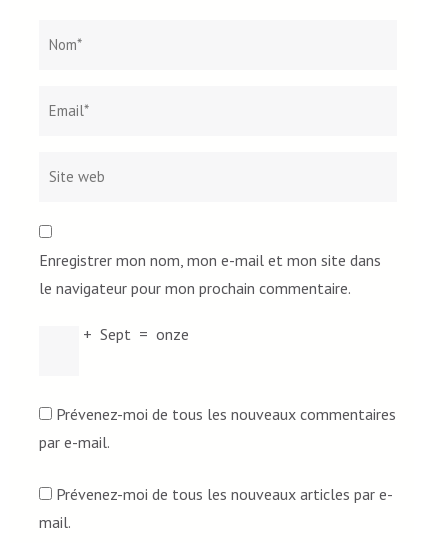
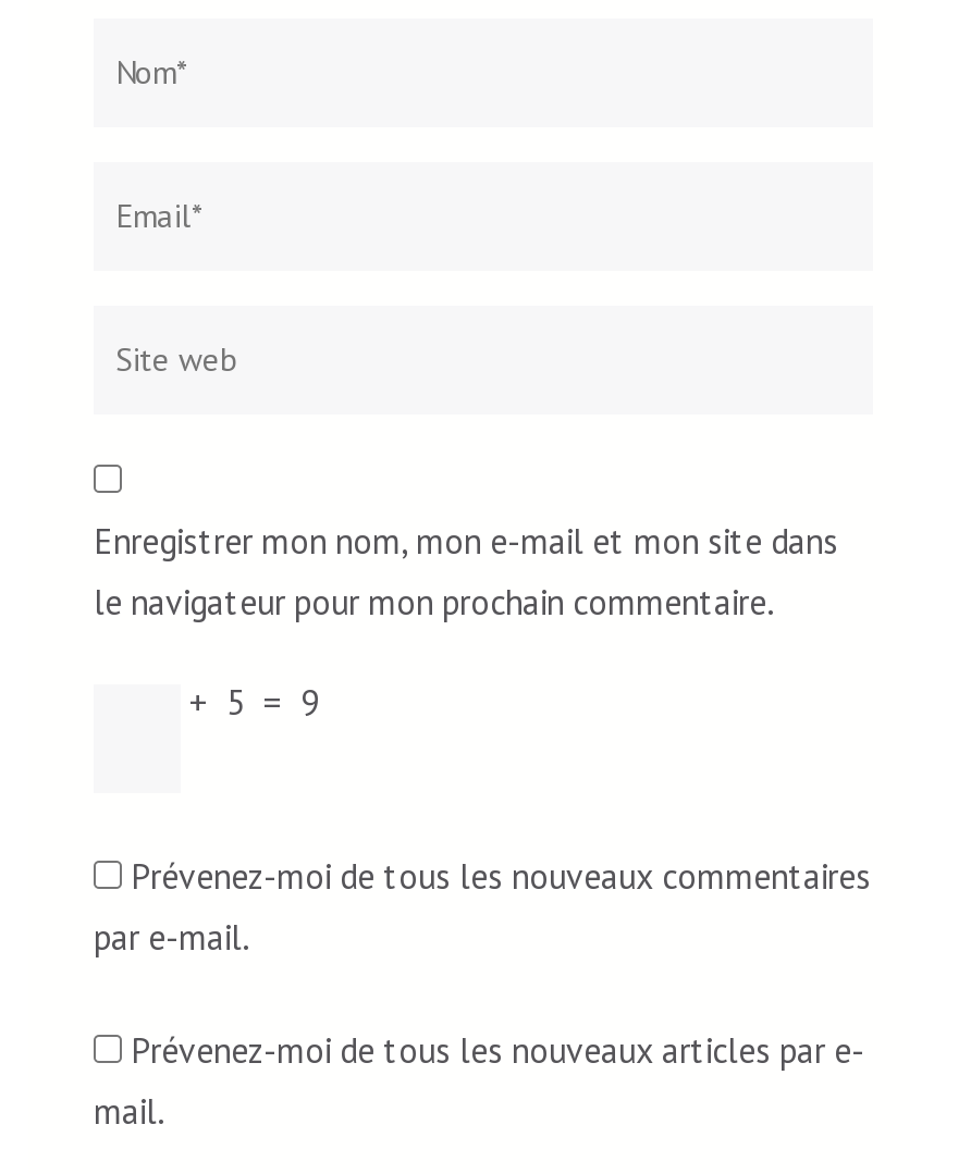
[79,324,189,344] + Sept = onze -> [181,680,320,724] + 5 = 9

